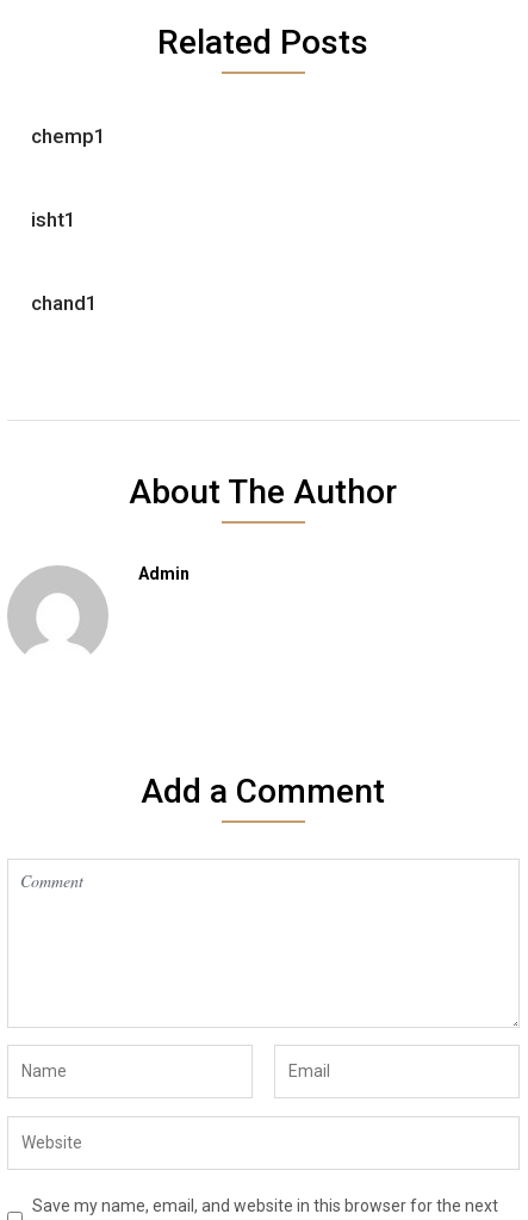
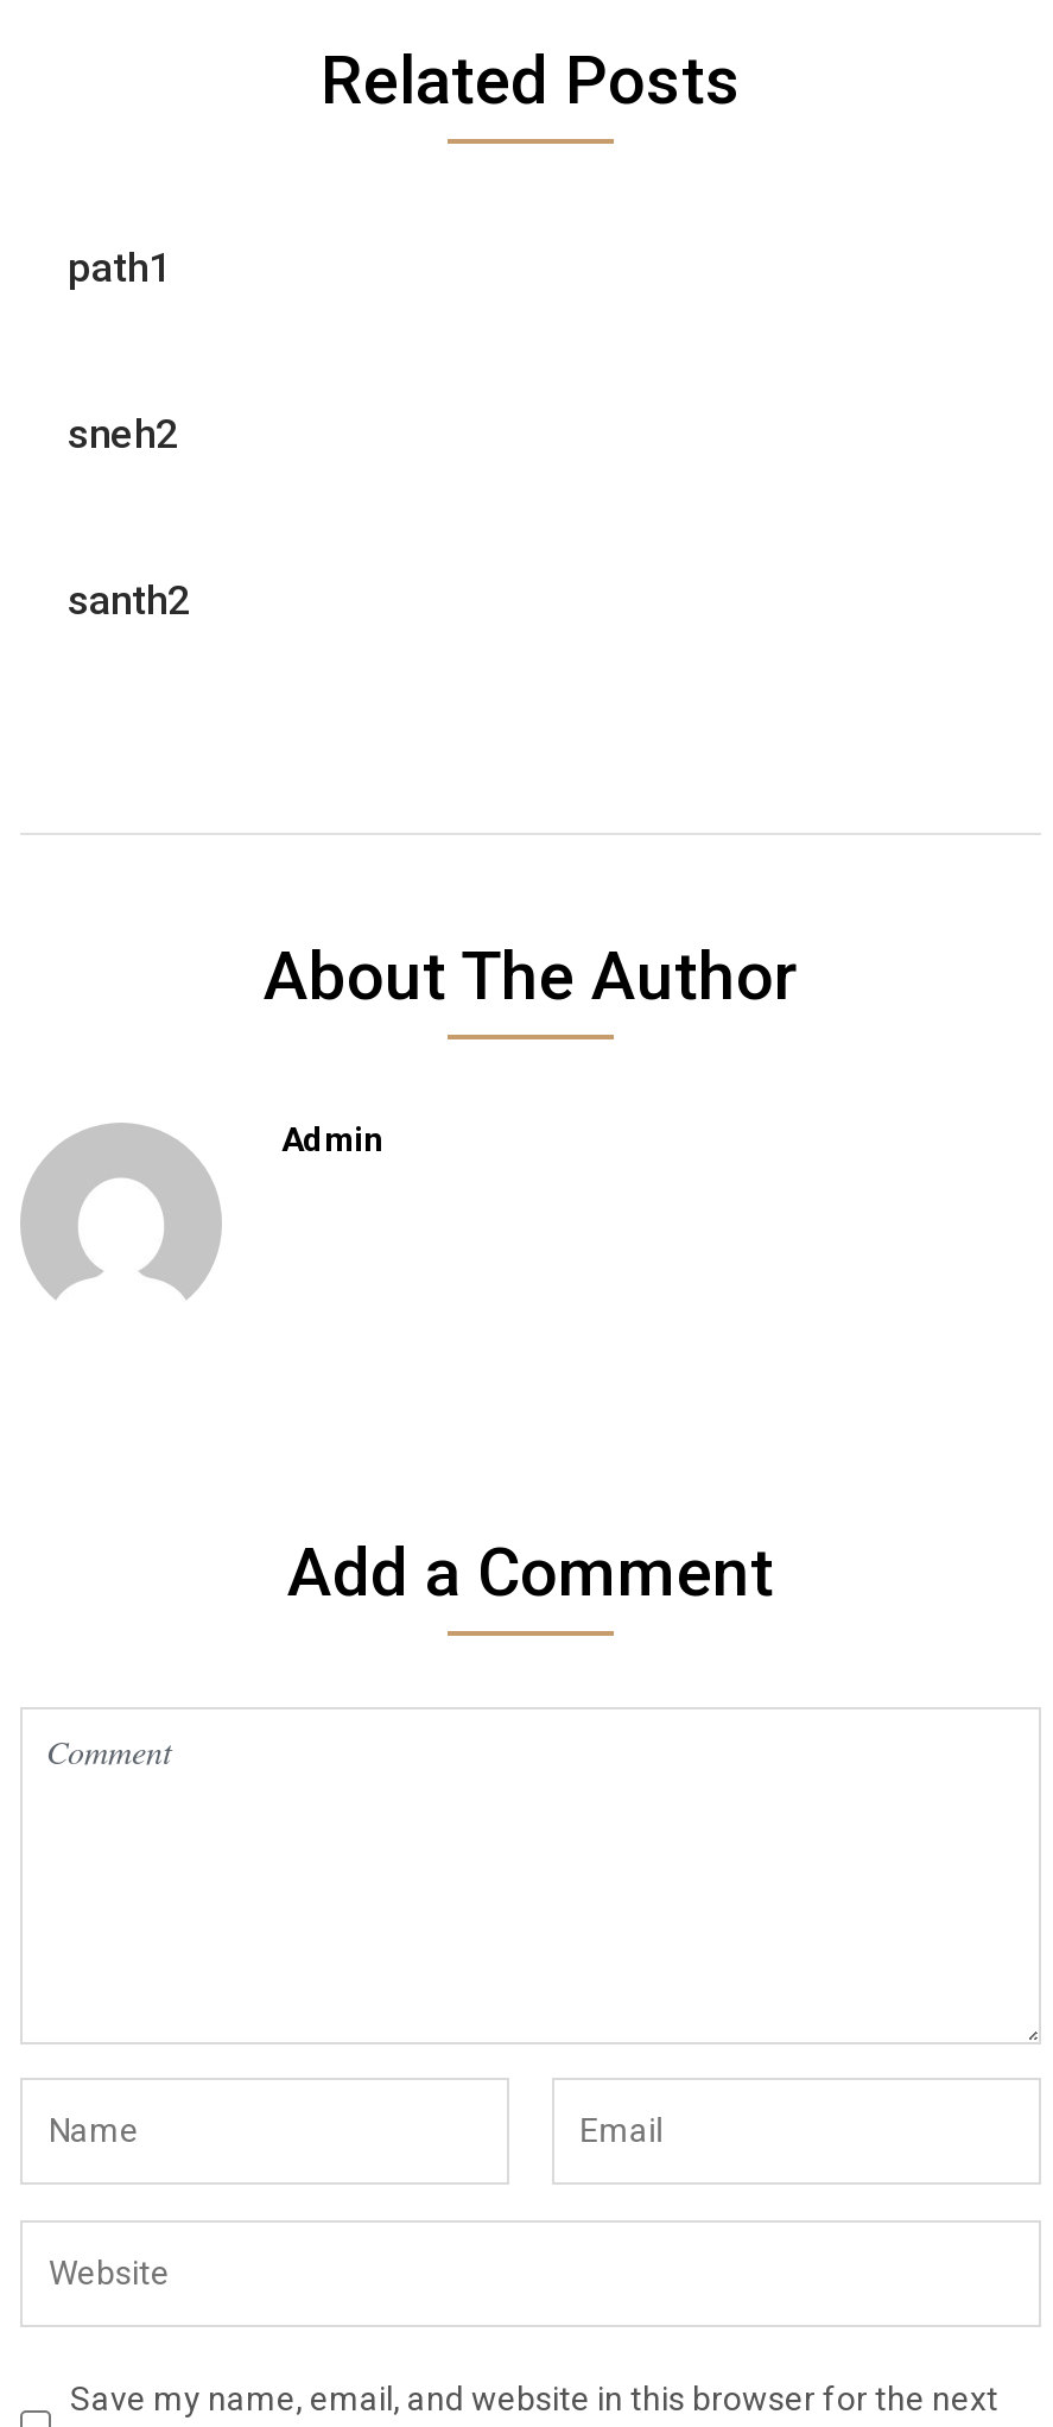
[31,124,106,148] chemp1 -> [68,244,172,291] path1
[31,208,76,231] isht1 -> [68,410,179,458] sneh2
[31,291,98,315] chand1 -> [68,576,191,624] santh2

